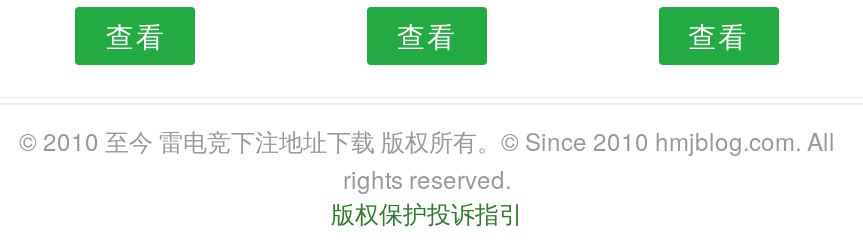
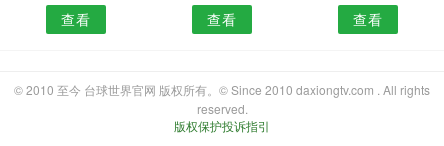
[19,124,835,196] © 2010 至今 雷电竞下注地址下载 版权所有。© Since 2010 hmjblog.com. All | rights reserved. -> [14,81,430,117] © 2010 至今 台球世界官网 版权所有。© Since 2010 daxiongtv.com . All rights | reserved.

